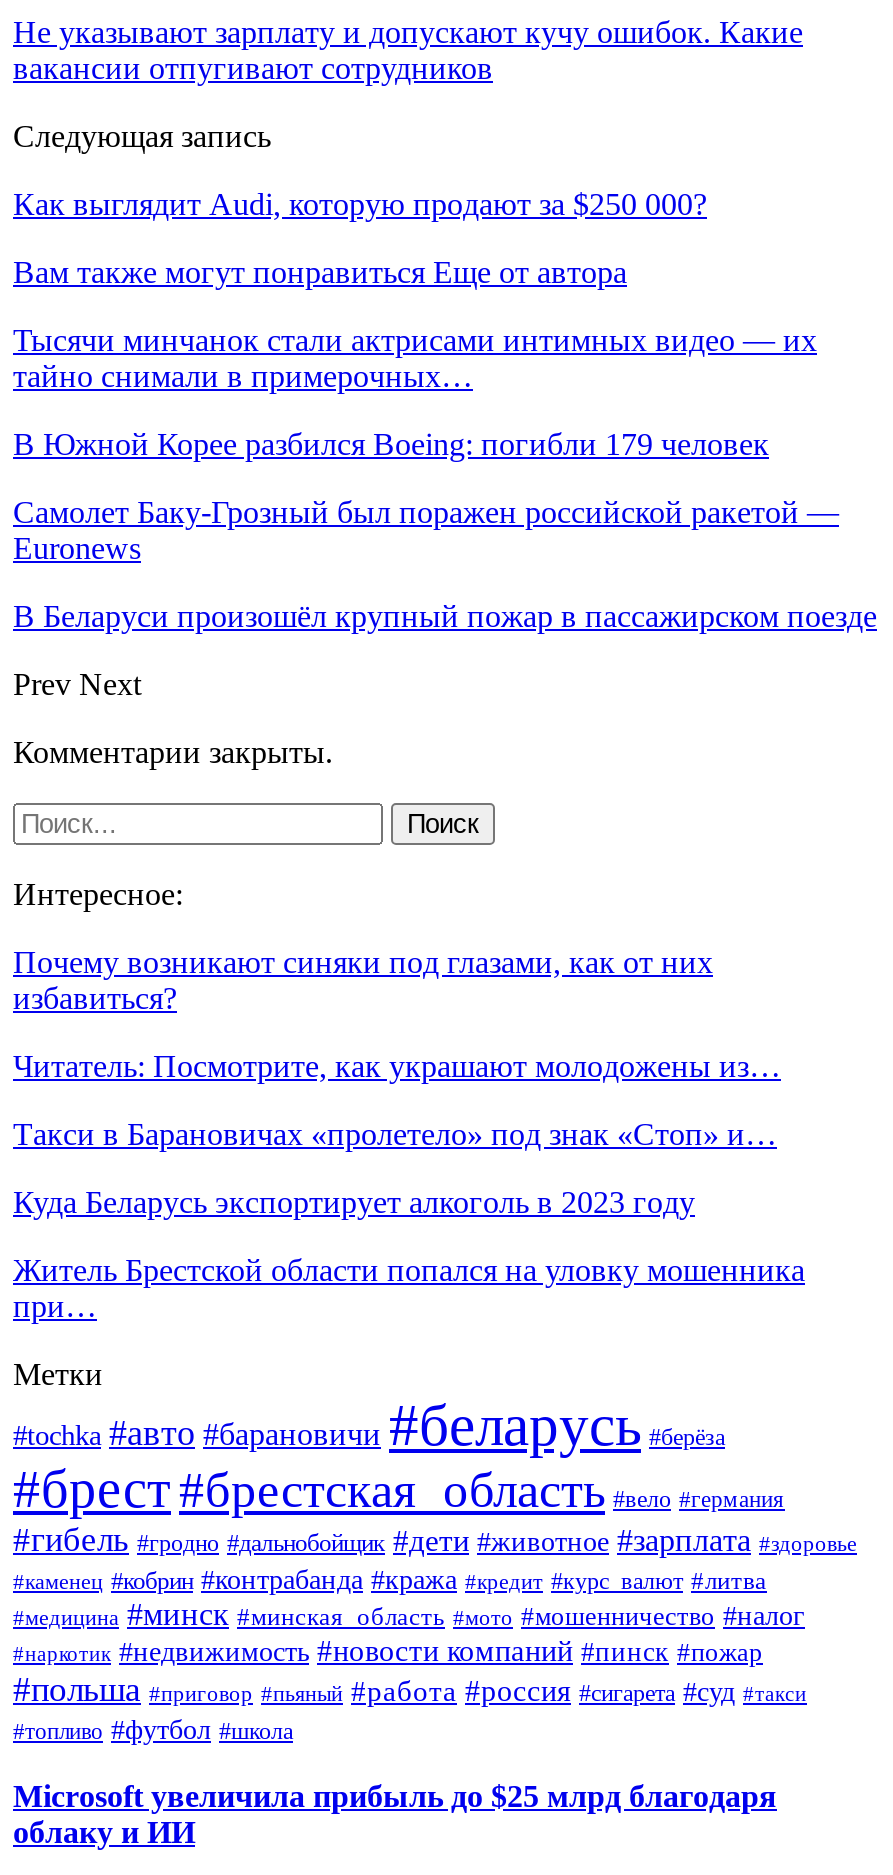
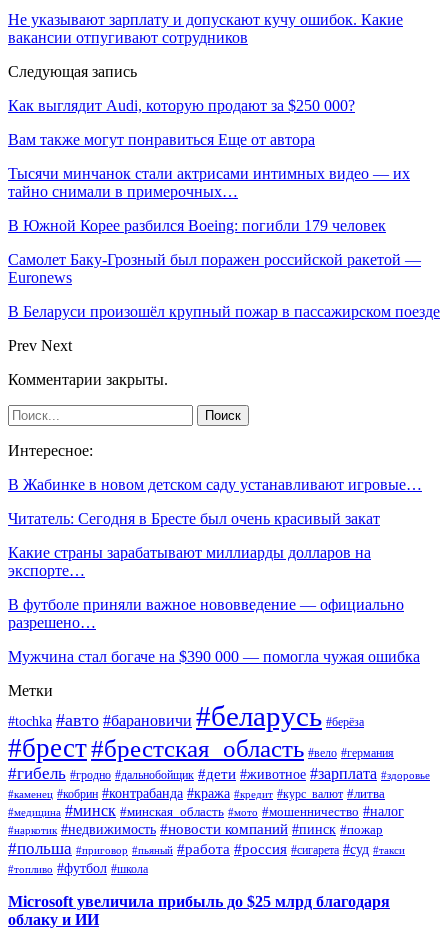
[13,945,713,1015] Почему возникают синяки под глазами, как от них | избавиться? -> [8,476,422,493] В Жабинке в новом детском саду устанавливают игровые…
[13,1049,781,1083] Читатель: Посмотрите, как украшают молодожены из… -> [8,510,380,527] Читатель: Сегодня в Бресте был очень красивый закат
[13,1117,777,1151] Такси в Барановичах «пролетело» под знак «Стоп» и… -> [8,544,371,579] Какие страны зарабатывают миллиарды долларов на | экспорте…
[13,1185,695,1219] Куда Беларусь экспортирует алкоголь в 2023 году -> [8,596,404,631] В футболе приняли важное нововведение — официально | разрешено…
[13,1253,805,1323] Житель Брестской области попался на уловку мошенника | при… -> [8,648,420,665] Мужчина стал богаче на $390 000 — помогла чужая ошибка

